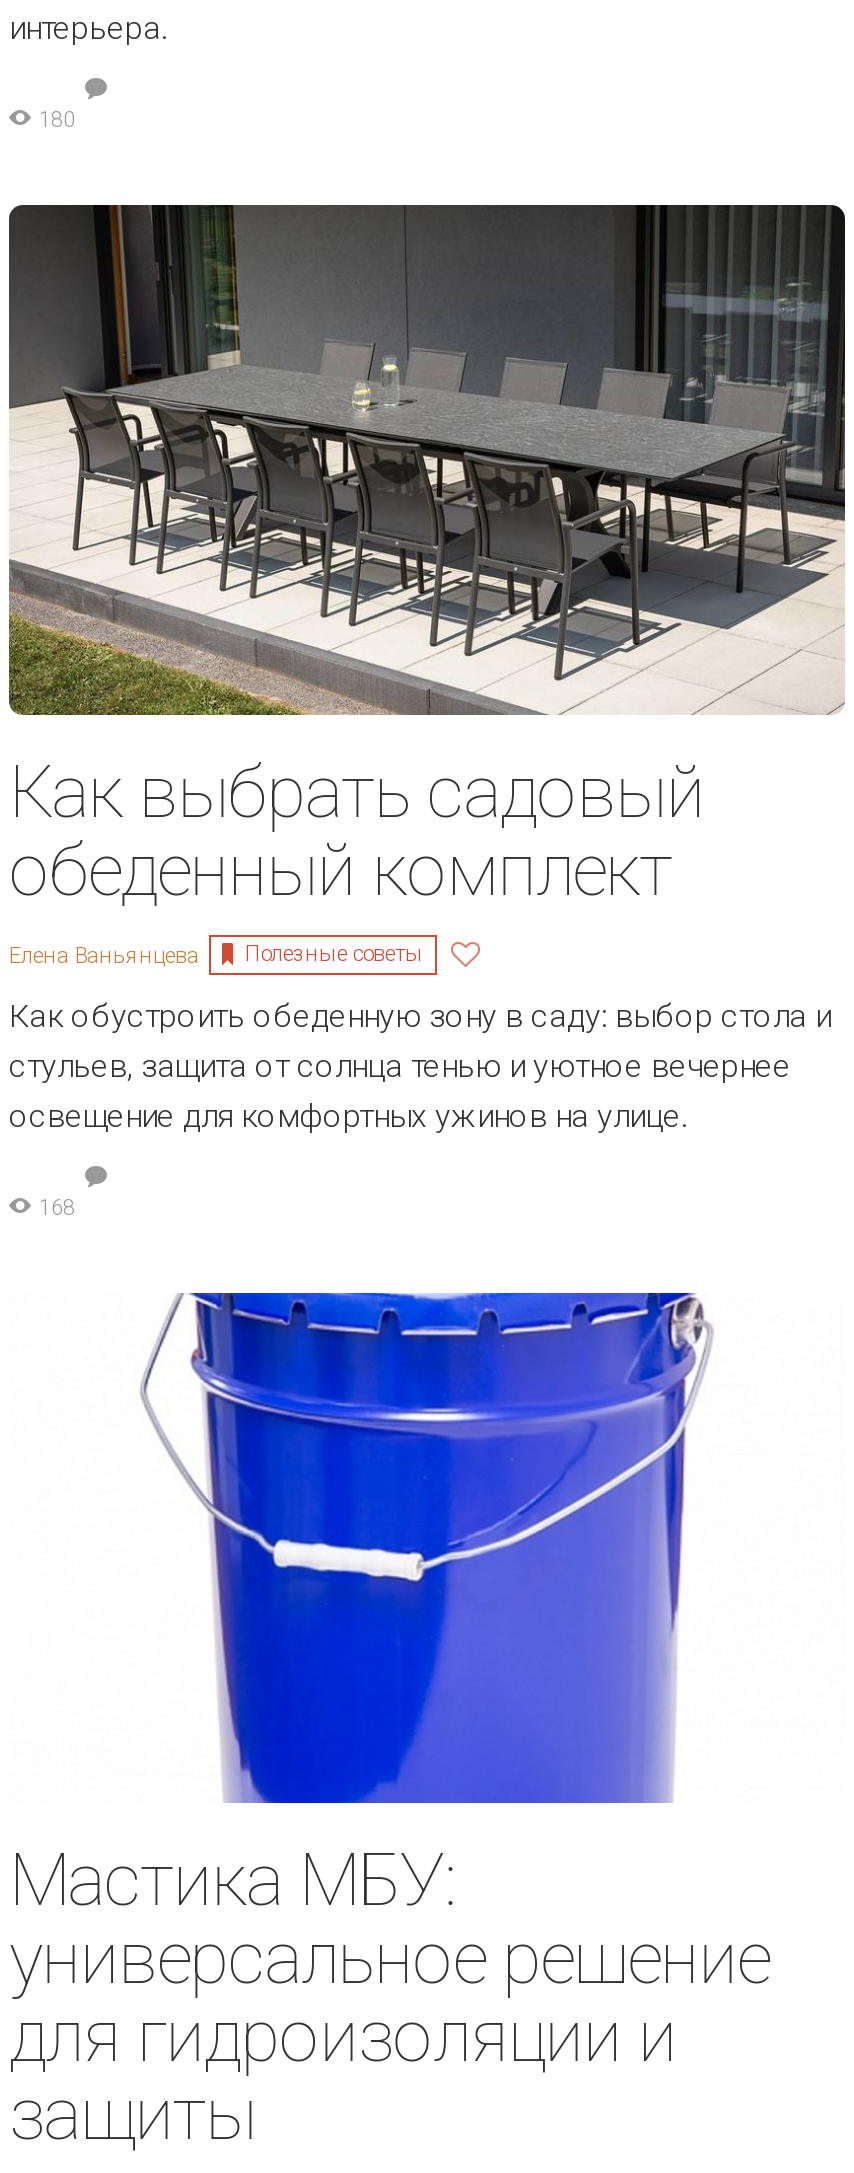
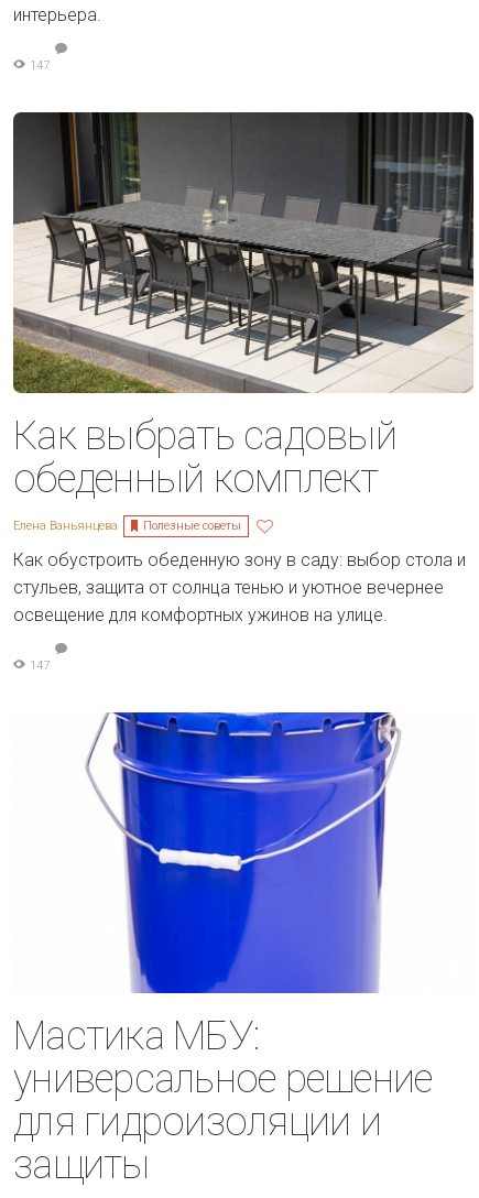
[39,107,75,133] 180 -> [30,59,50,73] 147
[39,1196,75,1222] 168 -> [30,658,50,673] 147

